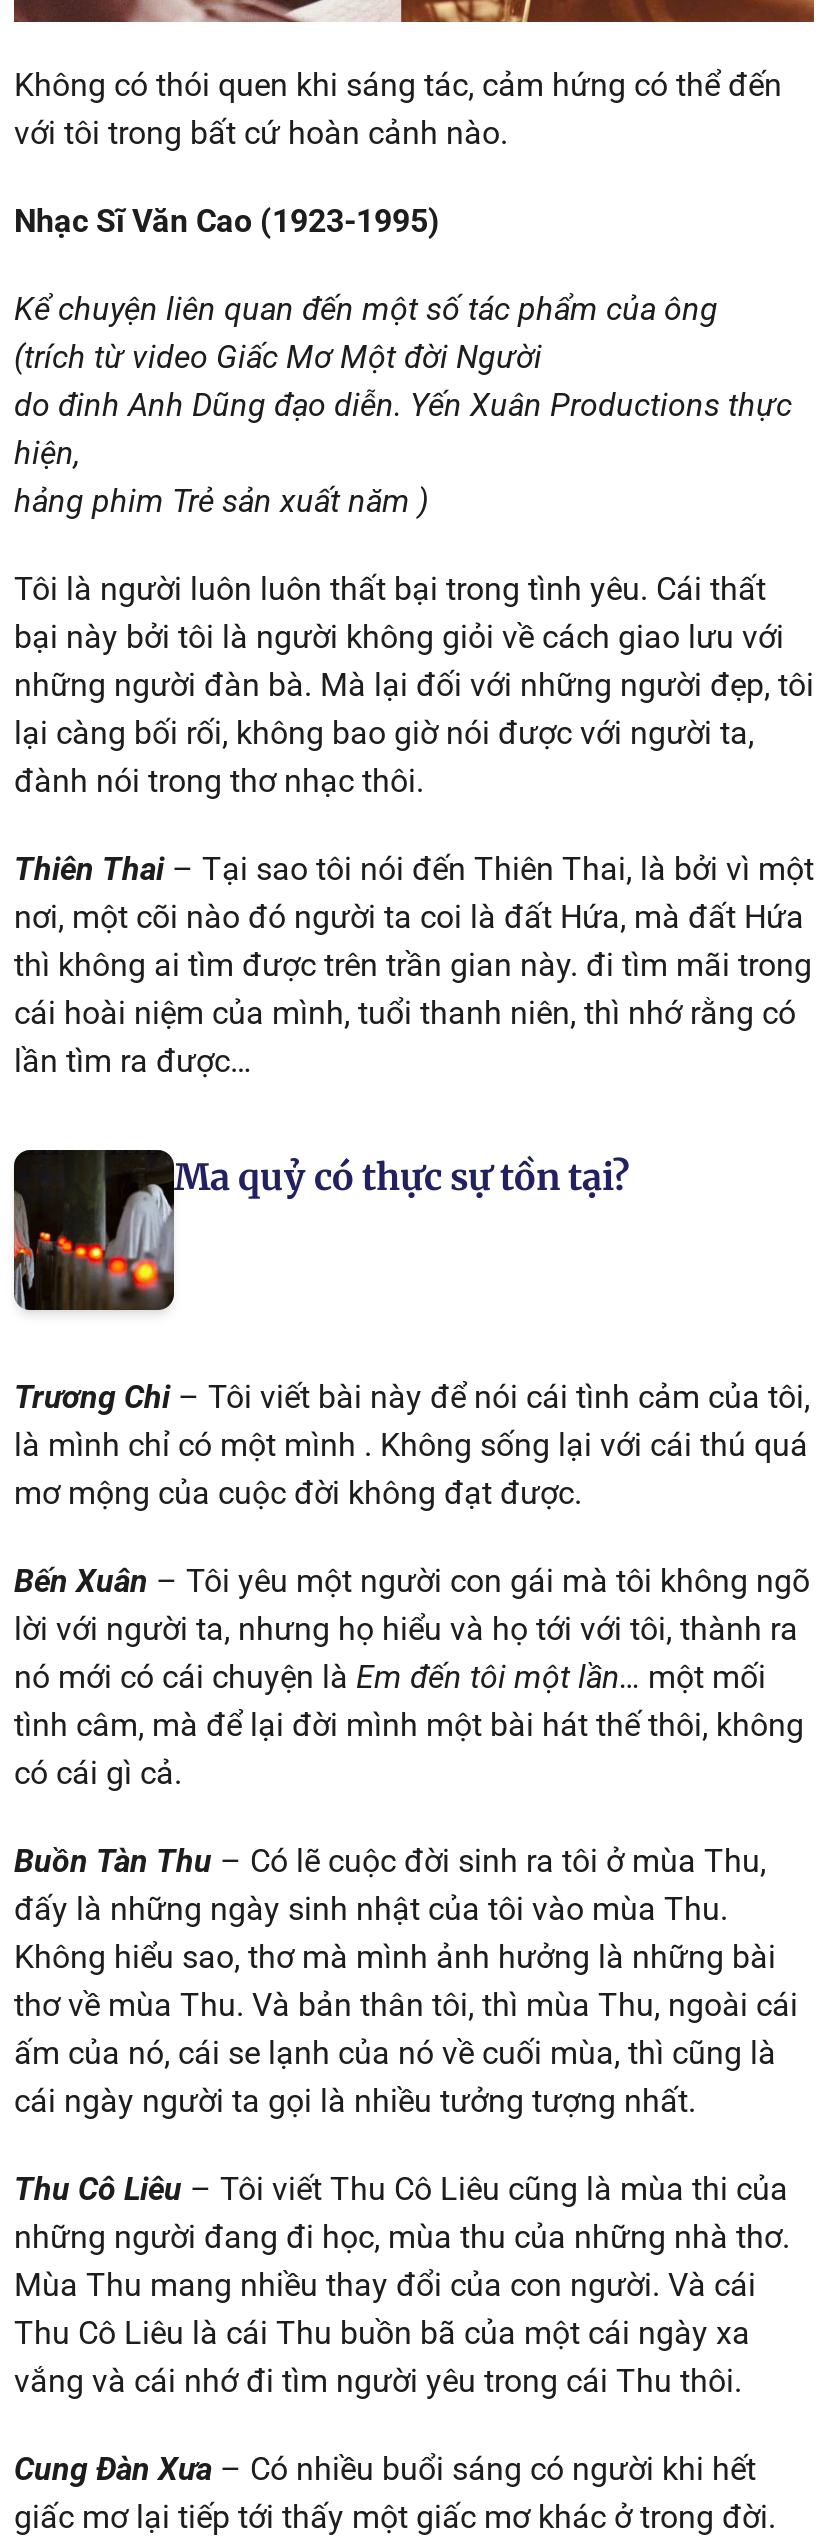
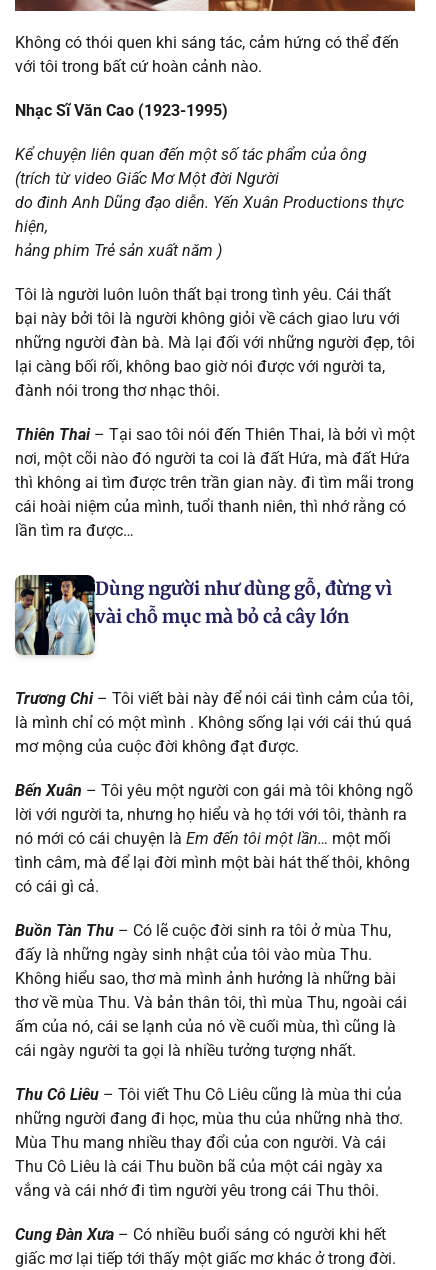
[12,1148,630,1312] [image] | Ma quỷ có thực sự tồn tại? -> [14,574,392,656] [image] | Dùng người như dùng gỗ, đừng vì | vài chỗ mục mà bỏ cả cây lớn

